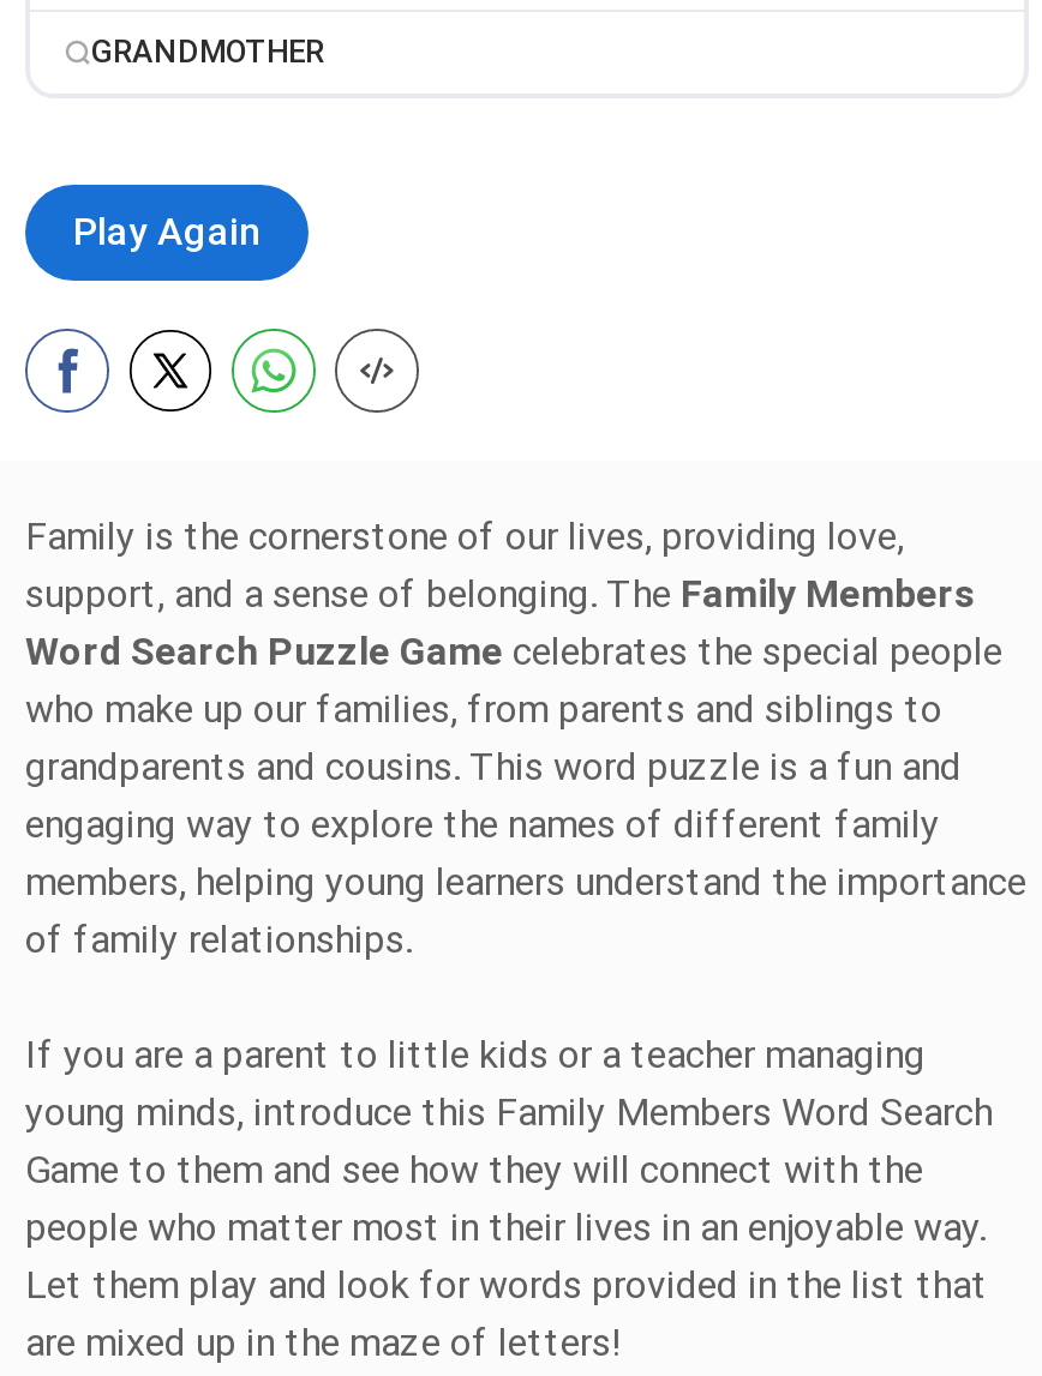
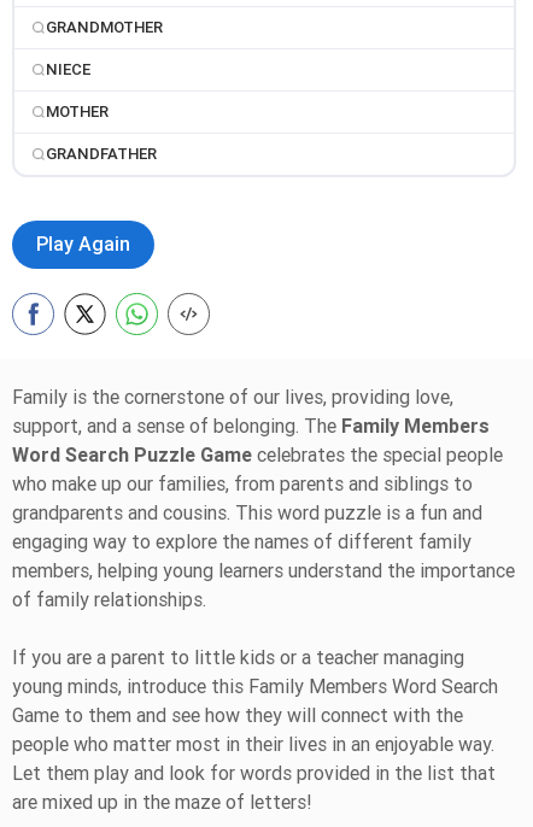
none -> [45,60,156,163] NIECE | MOTHER | GRANDFATHER

